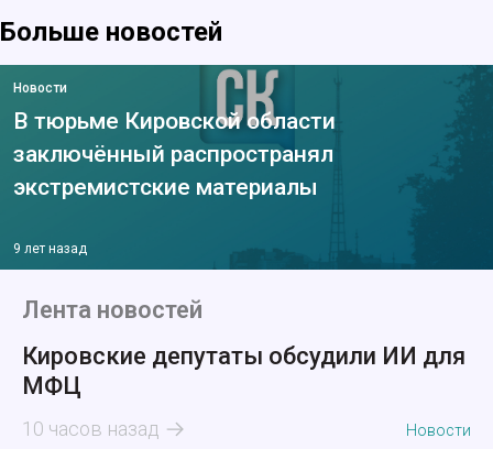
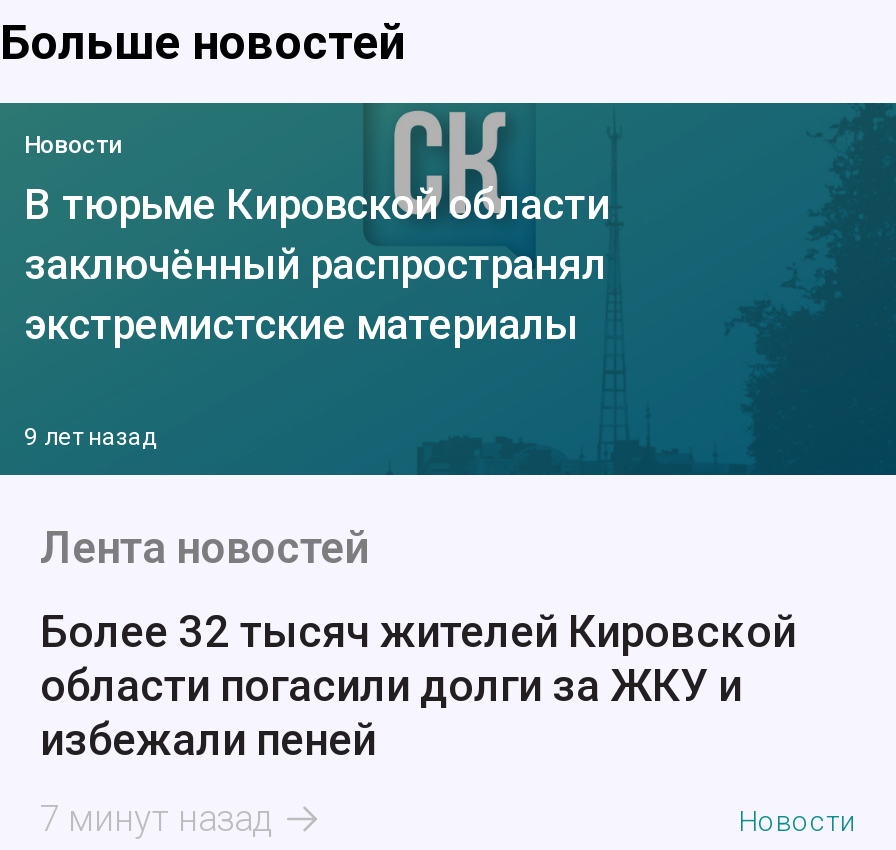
[22,343,465,400] Кировские депутаты обсудили ИИ для | МФЦ -> [40,608,796,766] Более 32 тысяч жителей Кировской | области погасили долги за ЖКУ и | избежали пеней
[22,418,160,441] 10 часов назад -> [40,798,274,840] 7 минут назад

